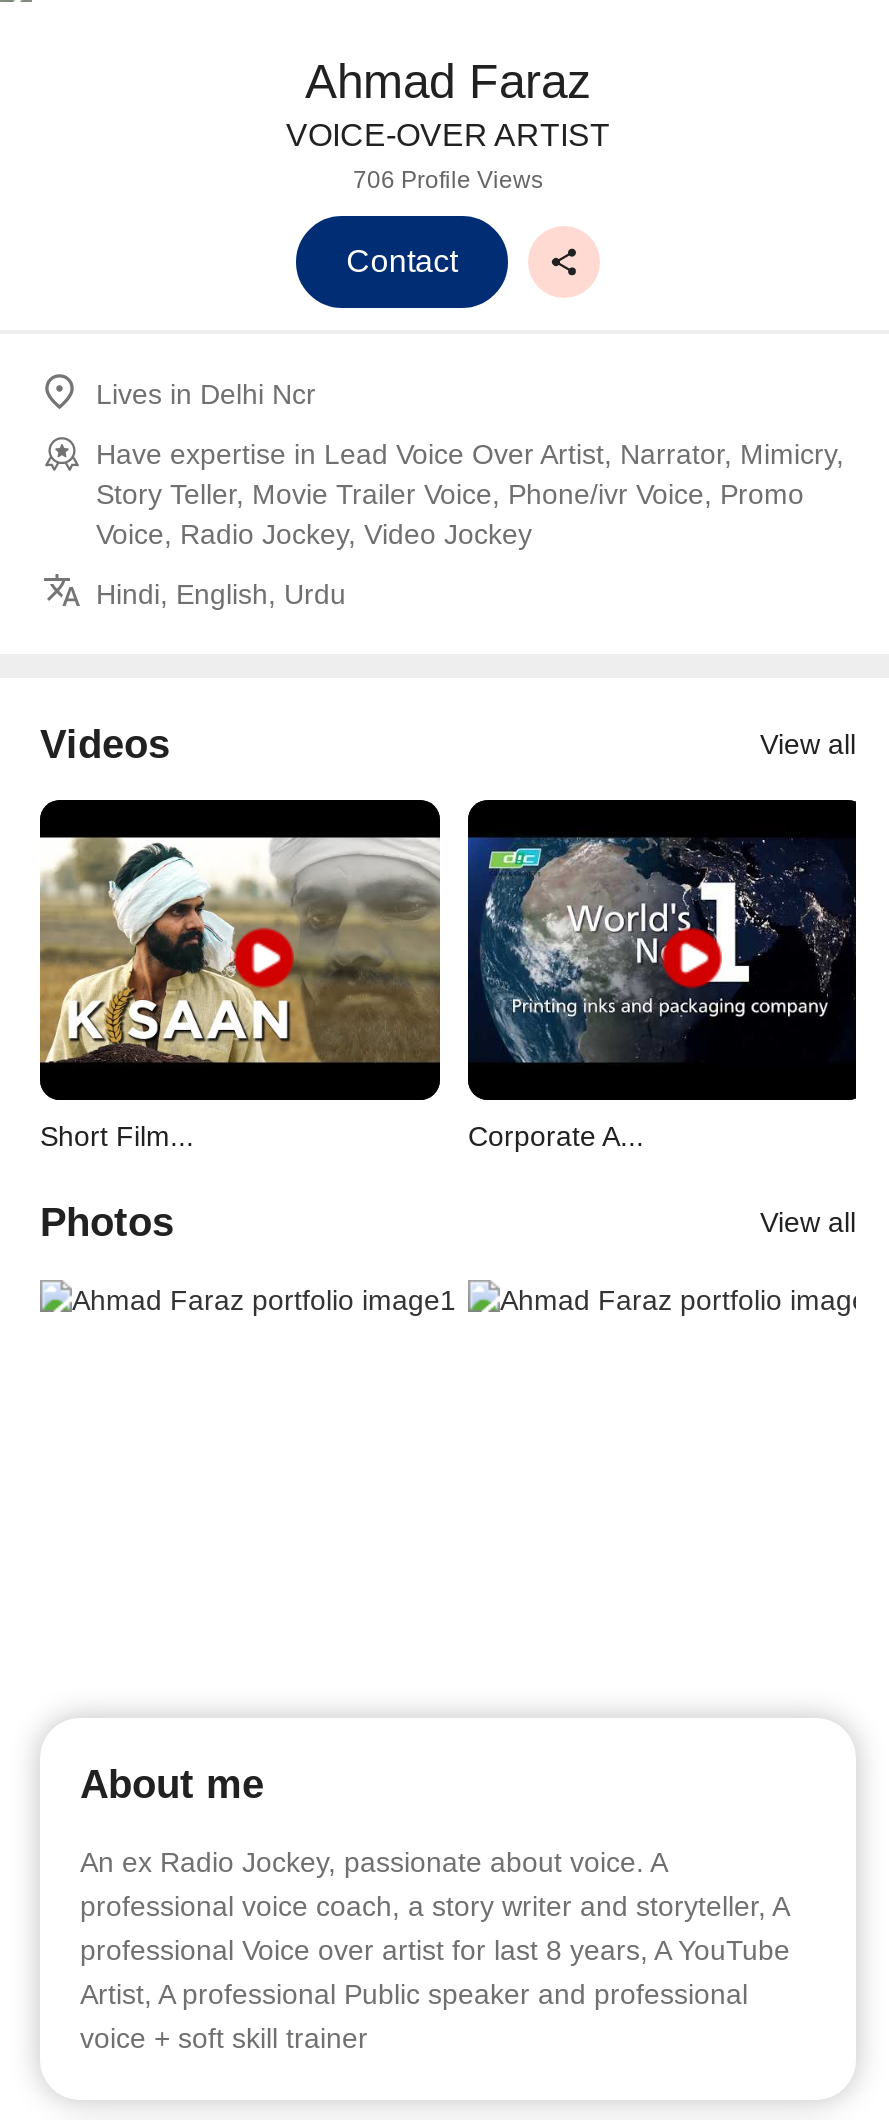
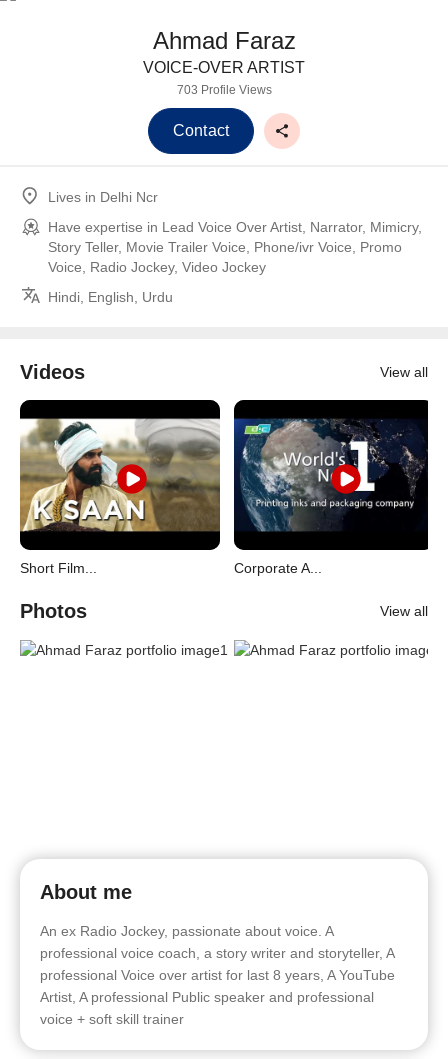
[353,166,543,194] 706 Profile Views -> [176,83,271,97] 703 Profile Views

